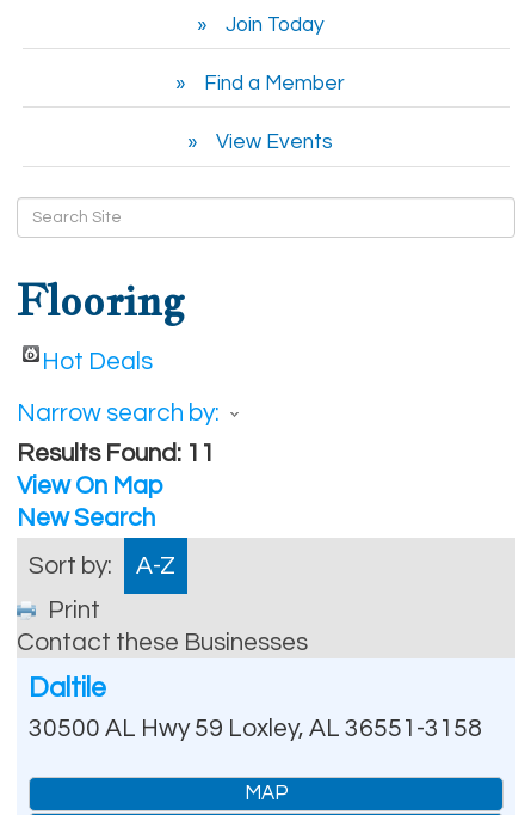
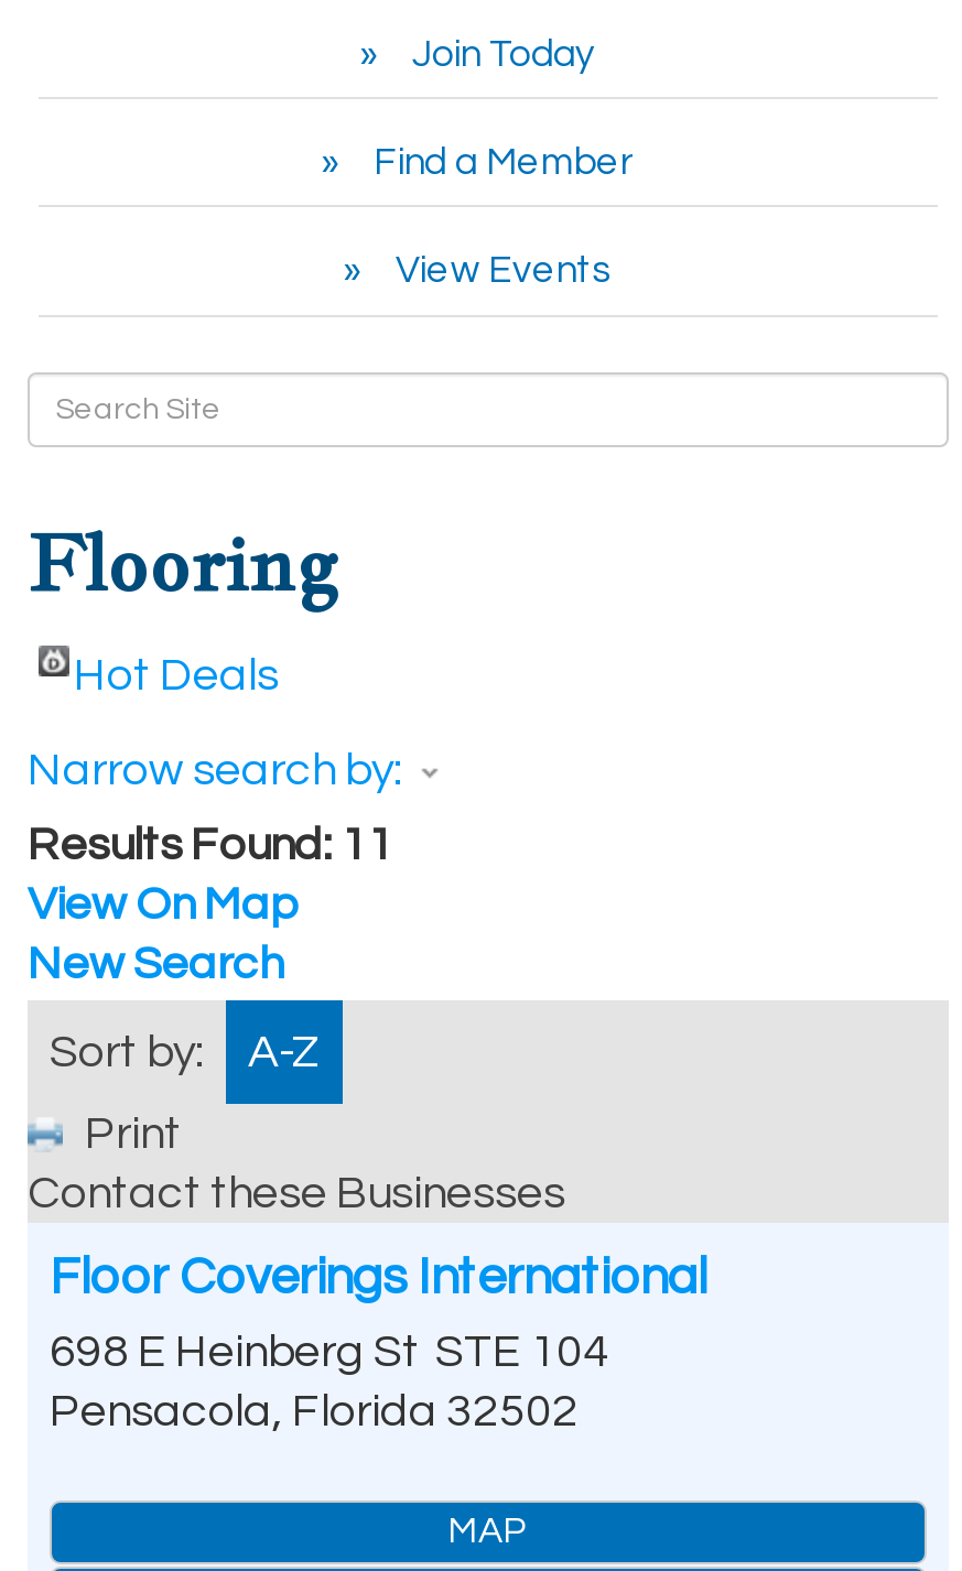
[29,674,106,702] Daltile -> [50,1251,706,1304] Floor Coverings International
[29,716,482,741] 30500 AL Hwy 59 Loxley, AL 36551-3158 -> [50,1328,609,1434] 698 E Heinberg St STE 104 | Pensacola, Florida 32502

